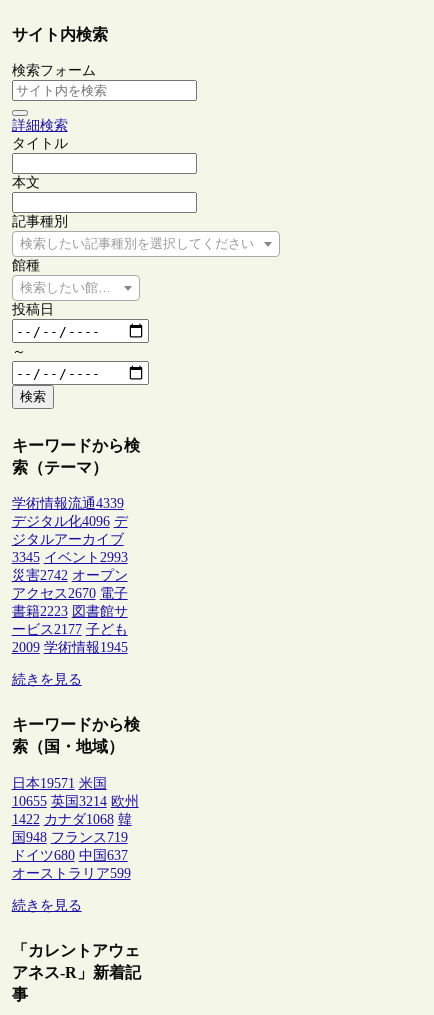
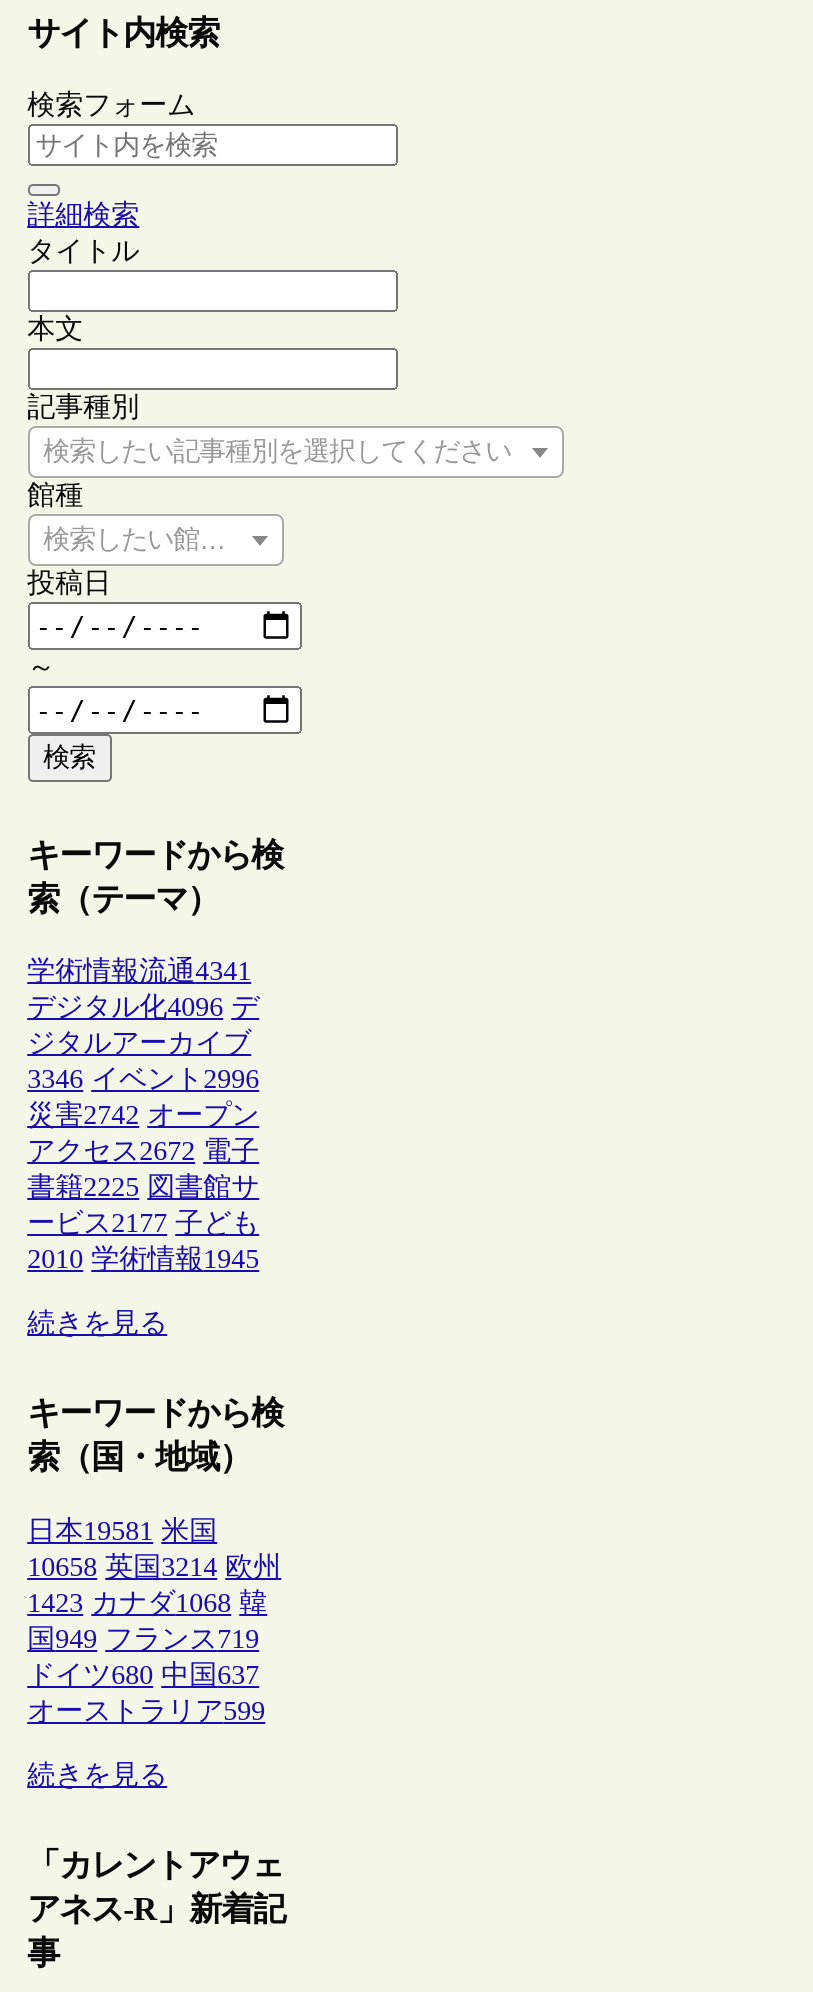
[12,496,124,511] 学術情報流通4339 -> [27,956,251,986] 学術情報流通4341
[12,550,128,565] 3345 イベント2993 -> [27,1064,259,1094] 3346 イベント2996
[12,586,128,601] アクセス2670 電子 -> [27,1136,259,1166] アクセス2672 電子
[12,604,128,619] 書籍2223 図書館サ -> [27,1172,259,1202] 書籍2225 図書館サ
[12,640,128,655] 2009 学術情報1945 -> [27,1244,259,1274] 2010 学術情報1945
[12,776,107,791] 日本19571 米国 -> [27,1515,217,1545] 日本19581 米国
[12,794,139,809] 10655 英国3214 欧州 -> [27,1551,281,1581] 10658 英国3214 欧州
[12,812,132,827] 1422 カナダ1068 韓 -> [27,1587,267,1617] 1423 カナダ1068 韓
[12,830,128,845] 国948 フランス719 -> [27,1623,259,1653] 国949 フランス719

